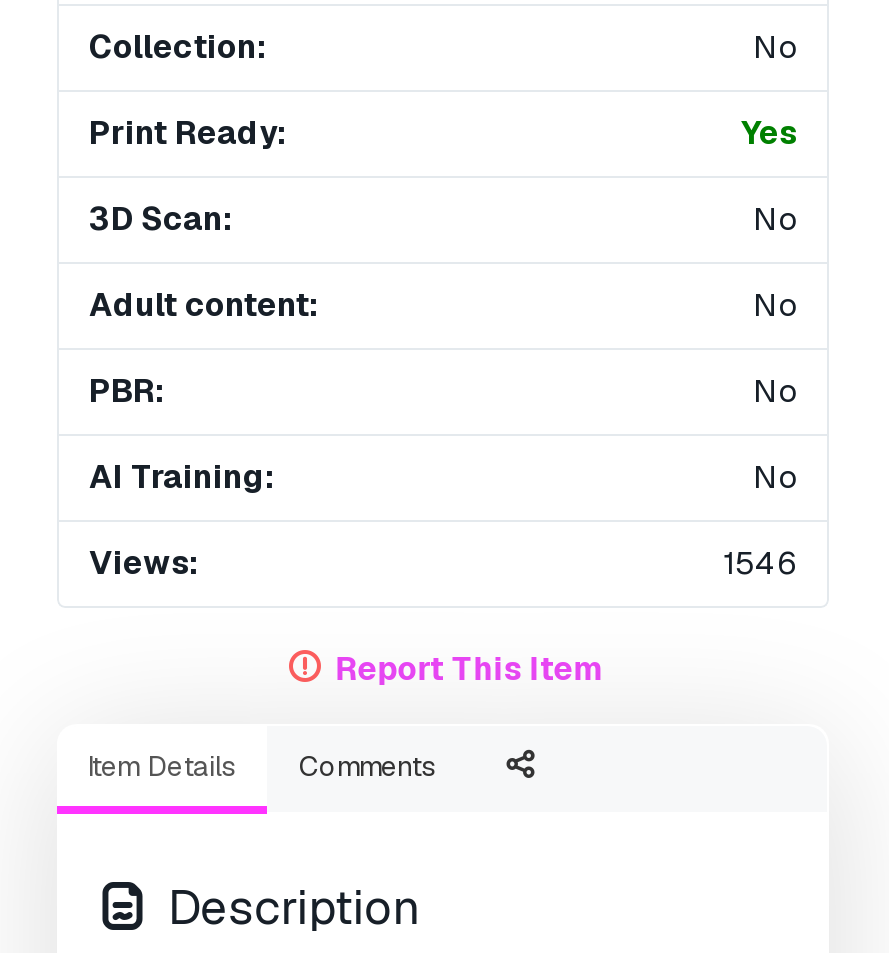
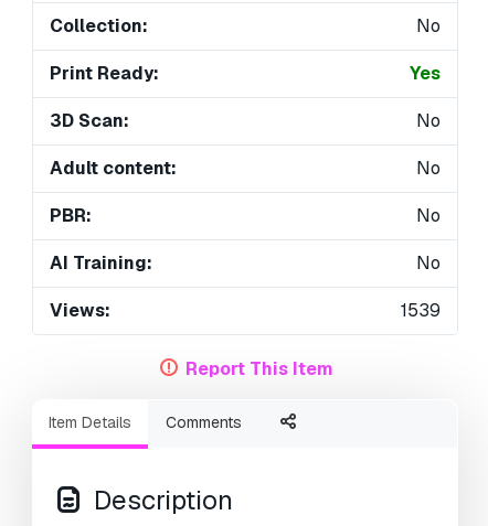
[723,542,797,584] 1546 -> [401,299,441,322] 1539

